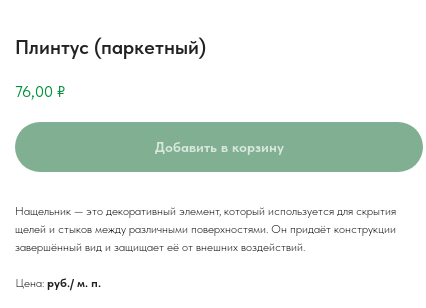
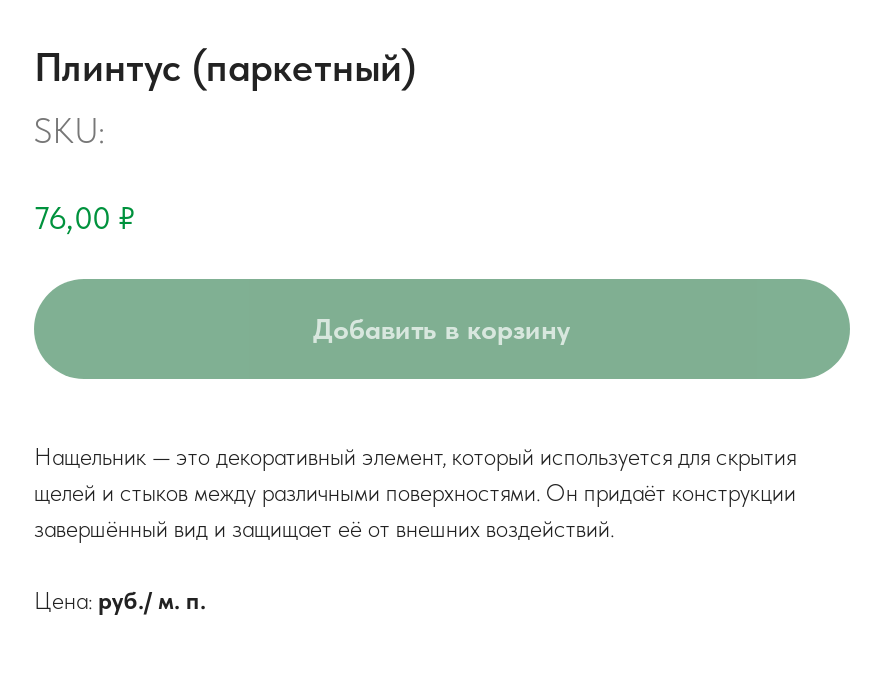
none -> [34,109,106,151] SKU:

